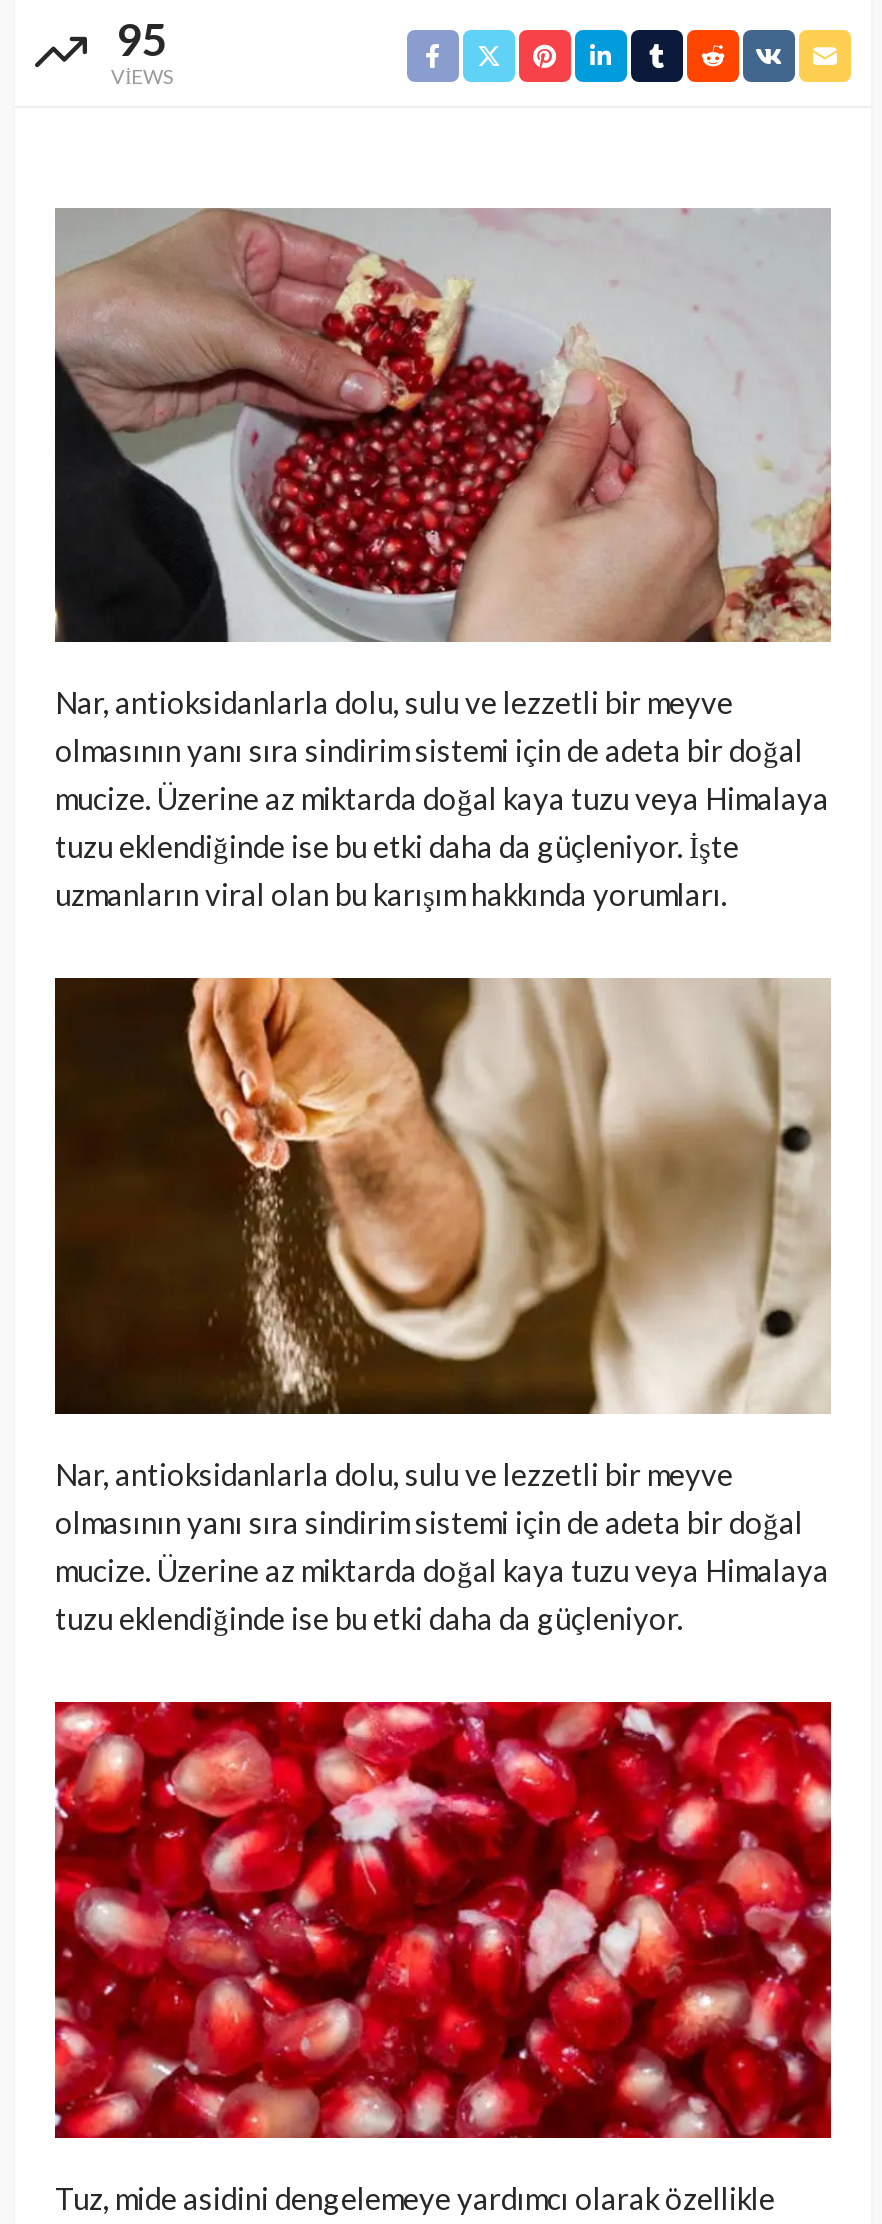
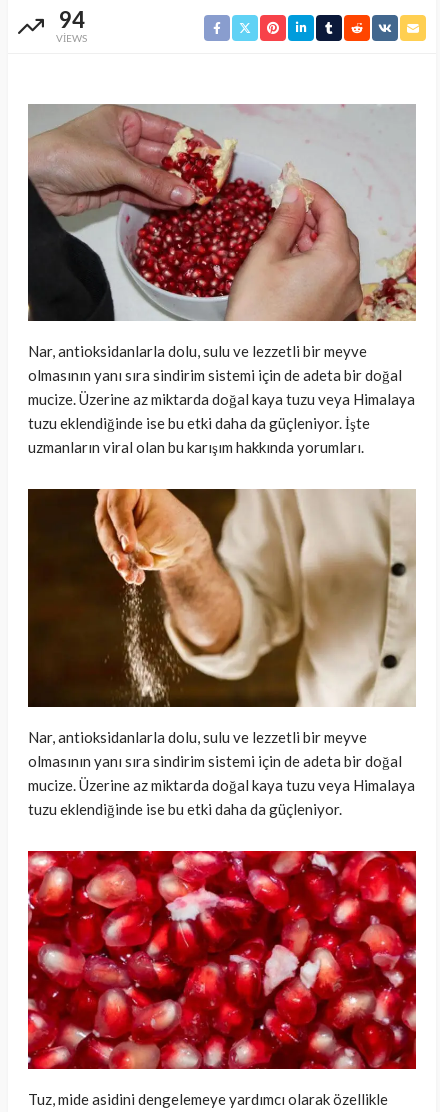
[116,12,168,66] 95 -> [58,6,84,33] 94

